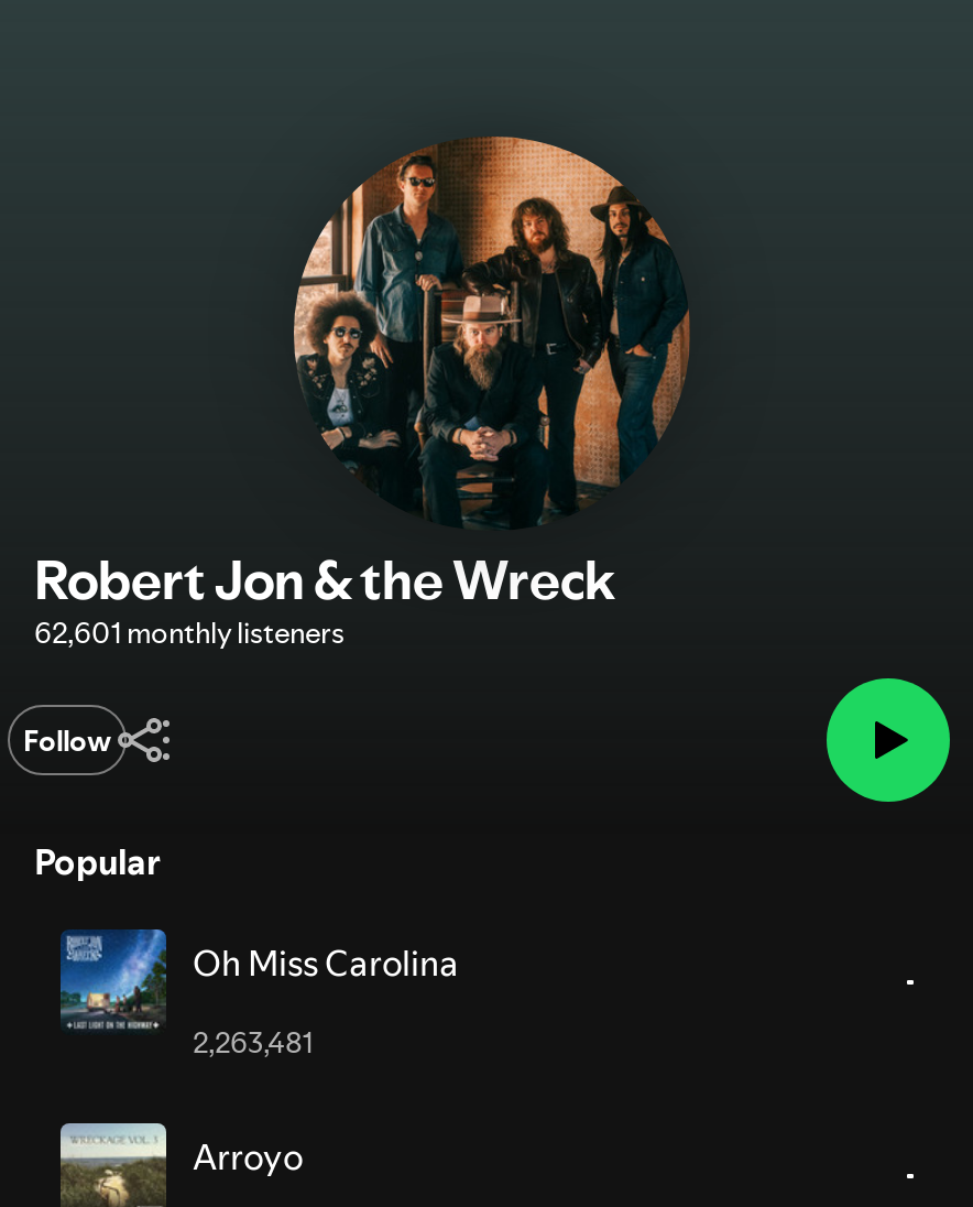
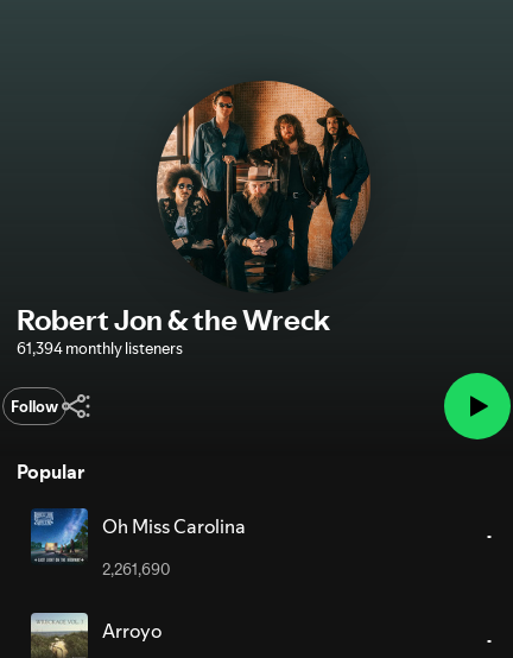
[34,613,345,652] 62,601 monthly listeners -> [17,338,183,359] 61,394 monthly listeners
[193,1022,314,1062] 2,263,481 -> [102,558,171,580] 2,261,690

